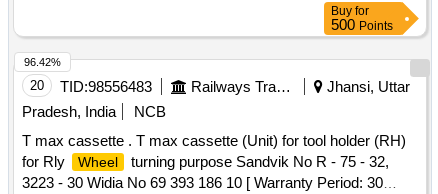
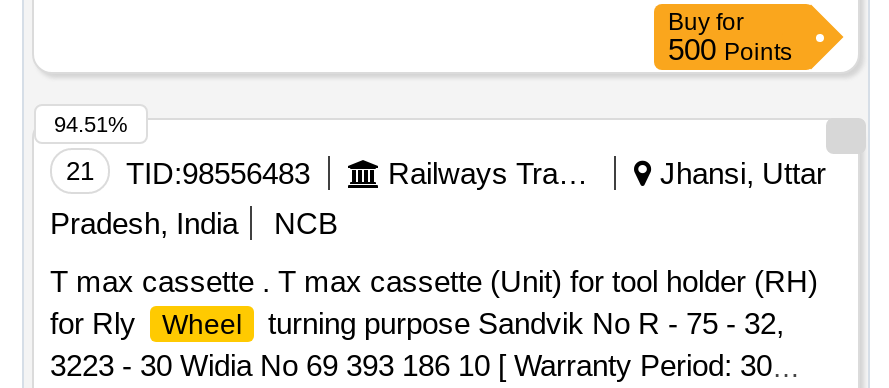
[24,56,61,68] 96.42% -> [54,112,128,136] 94.51%
[30,78,152,95] 20 TID:98556483 -> [66,156,310,190] 21 TID:98556483

